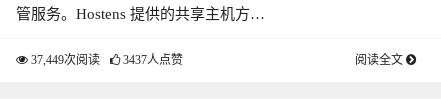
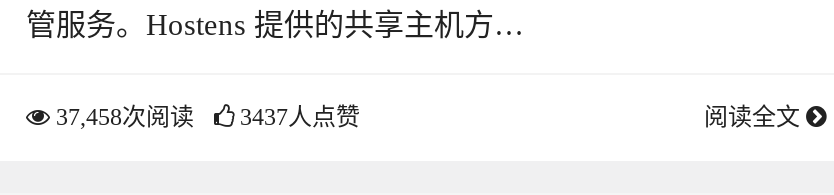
[28,53,183,67] 37,449次阅读 3437人点赞 -> [50,104,360,132] 37,458次阅读 3437人点赞

